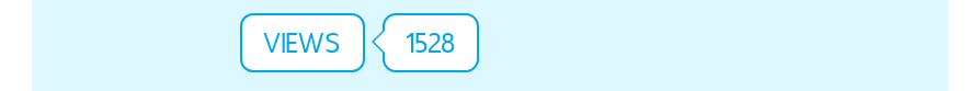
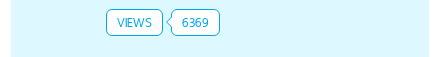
[264,16,454,65] VIEWS 1528 -> [117,10,209,32] VIEWS 6369

